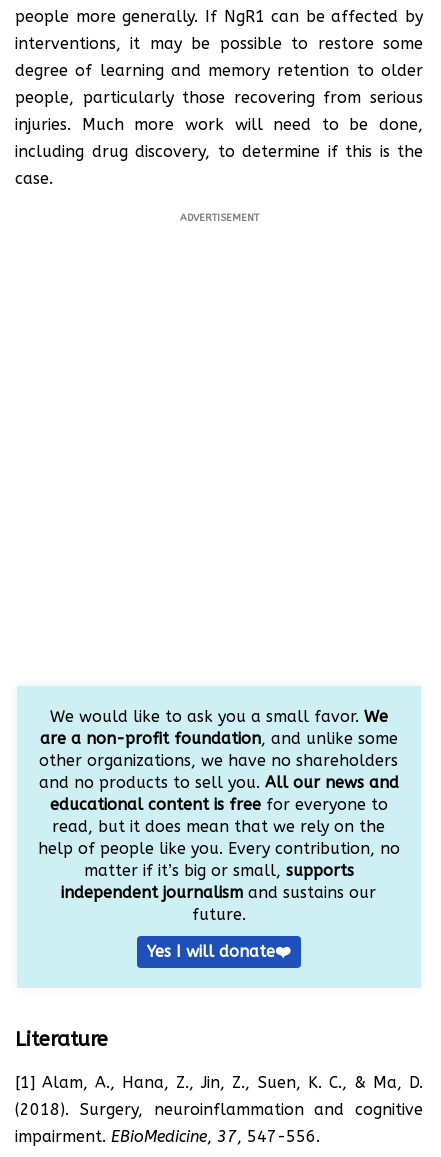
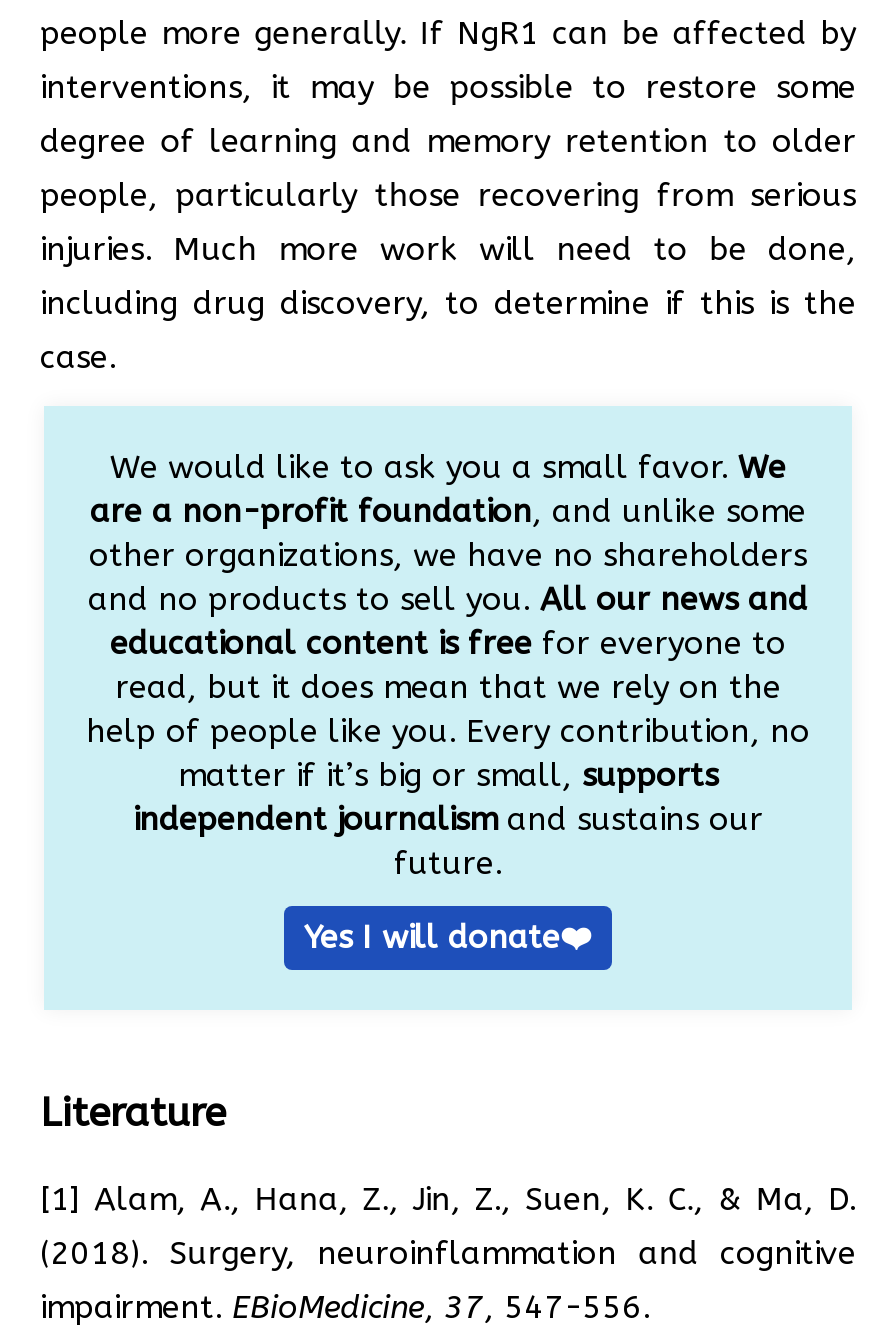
[179,212,258,224] ADVERTISEMENT -> none

